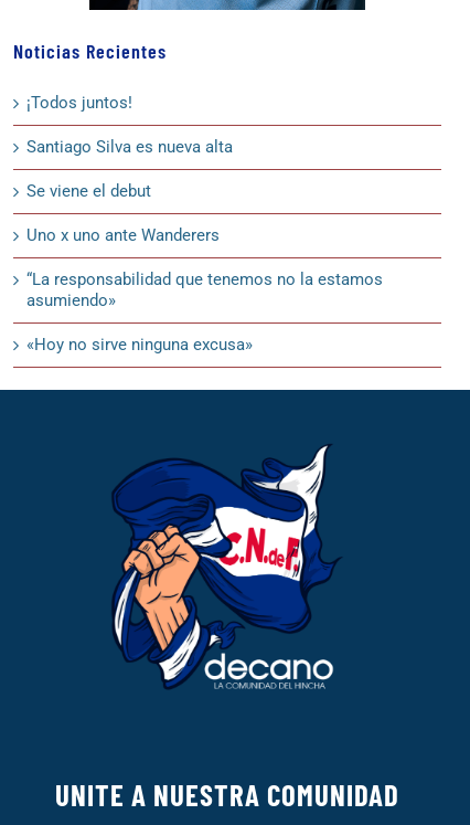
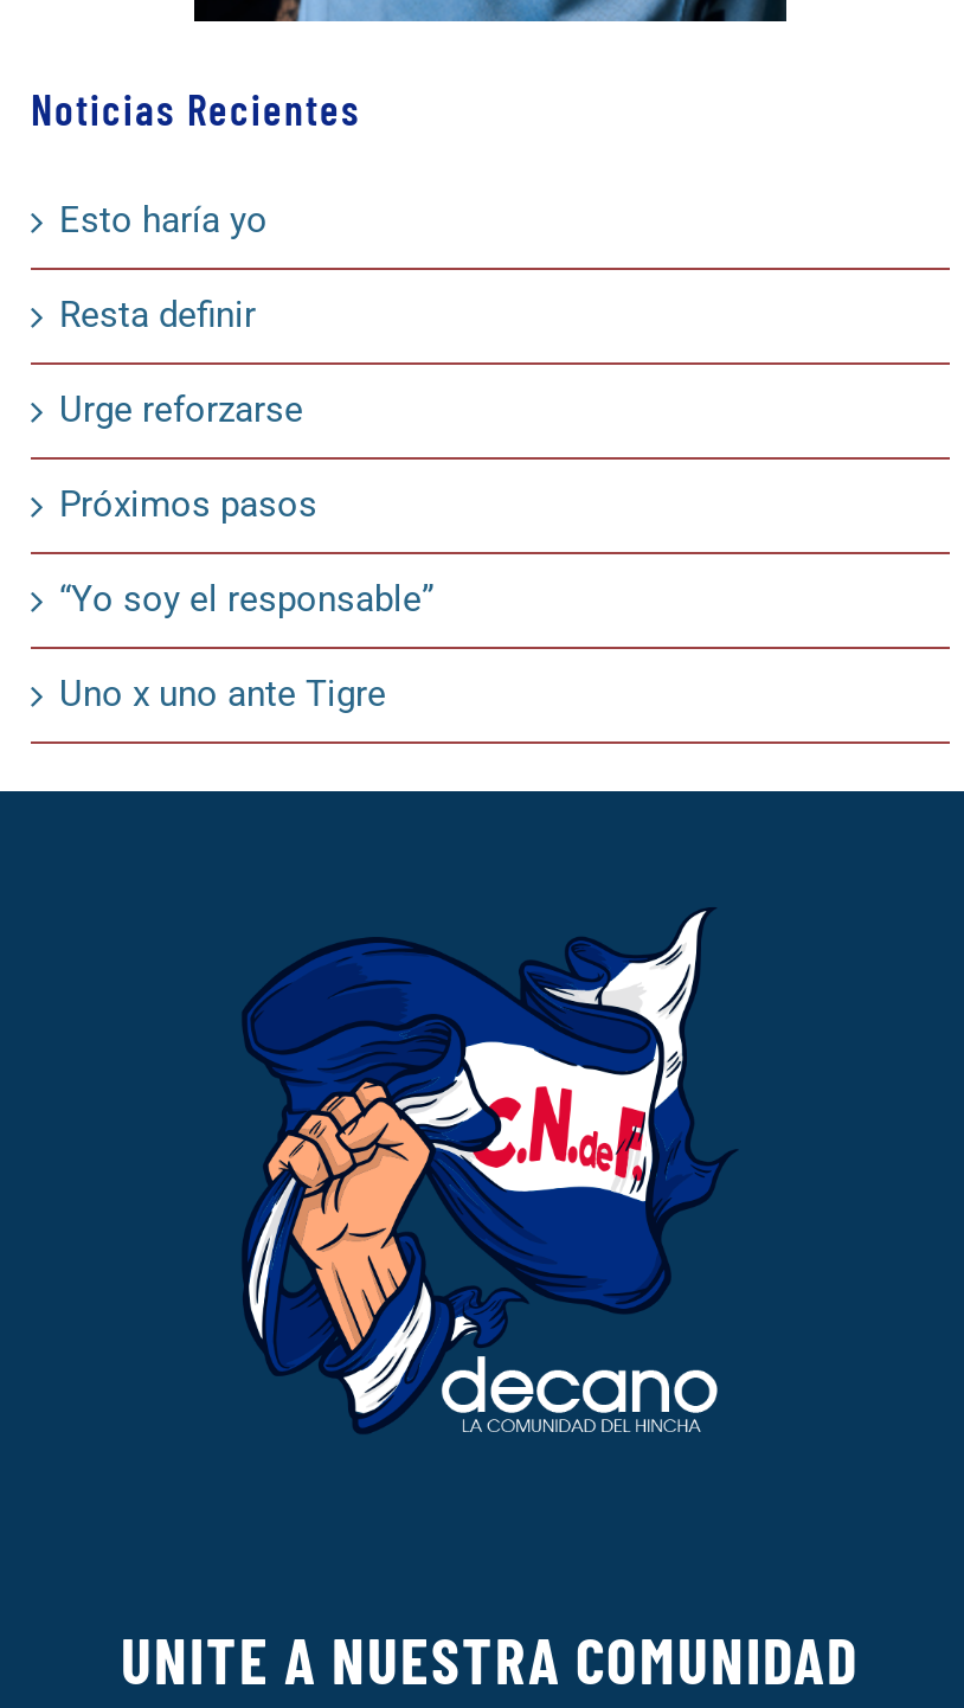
[26,93,137,113] ¡Todos juntos! -> [59,200,268,242] Esto haría yo
[26,137,233,157] Santiago Silva es nueva alta -> [59,294,256,337] Resta definir
[26,181,156,201] Se viene el debut -> [59,389,303,432] Urge reforzarse
[26,226,220,246] Uno x uno ante Wanderers -> [59,484,317,527] Próximos pasos
[26,270,383,311] “La responsabilidad que tenemos no la estamos | asumiendo» -> [59,579,433,621] “Yo soy el responsable”
[26,335,253,355] «Hoy no sirve ninguna excusa» -> [59,673,386,716] Uno x uno ante Tigre

